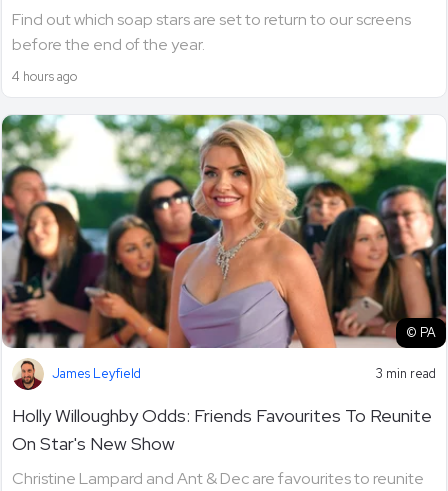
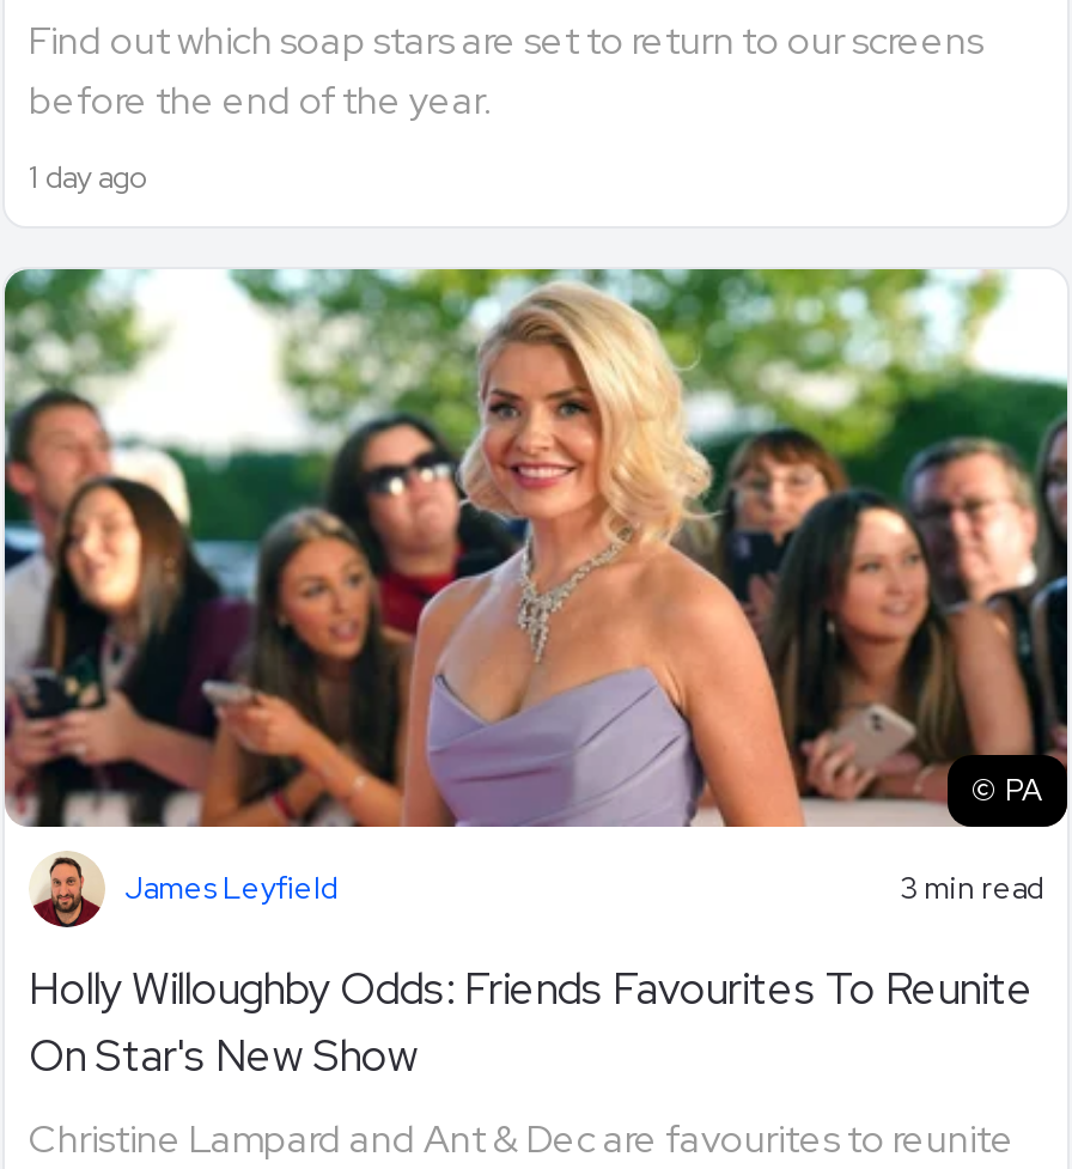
[12,68,77,85] 4 hours ago -> [29,157,146,197] 1 day ago

